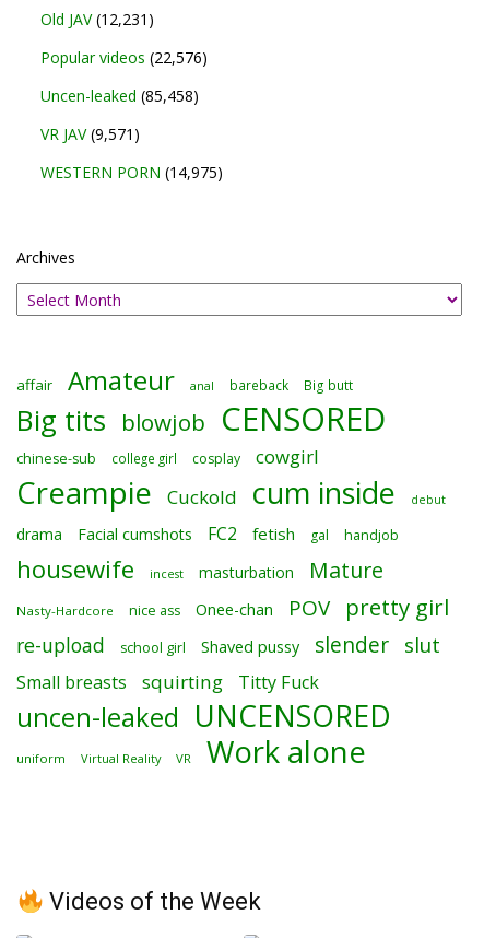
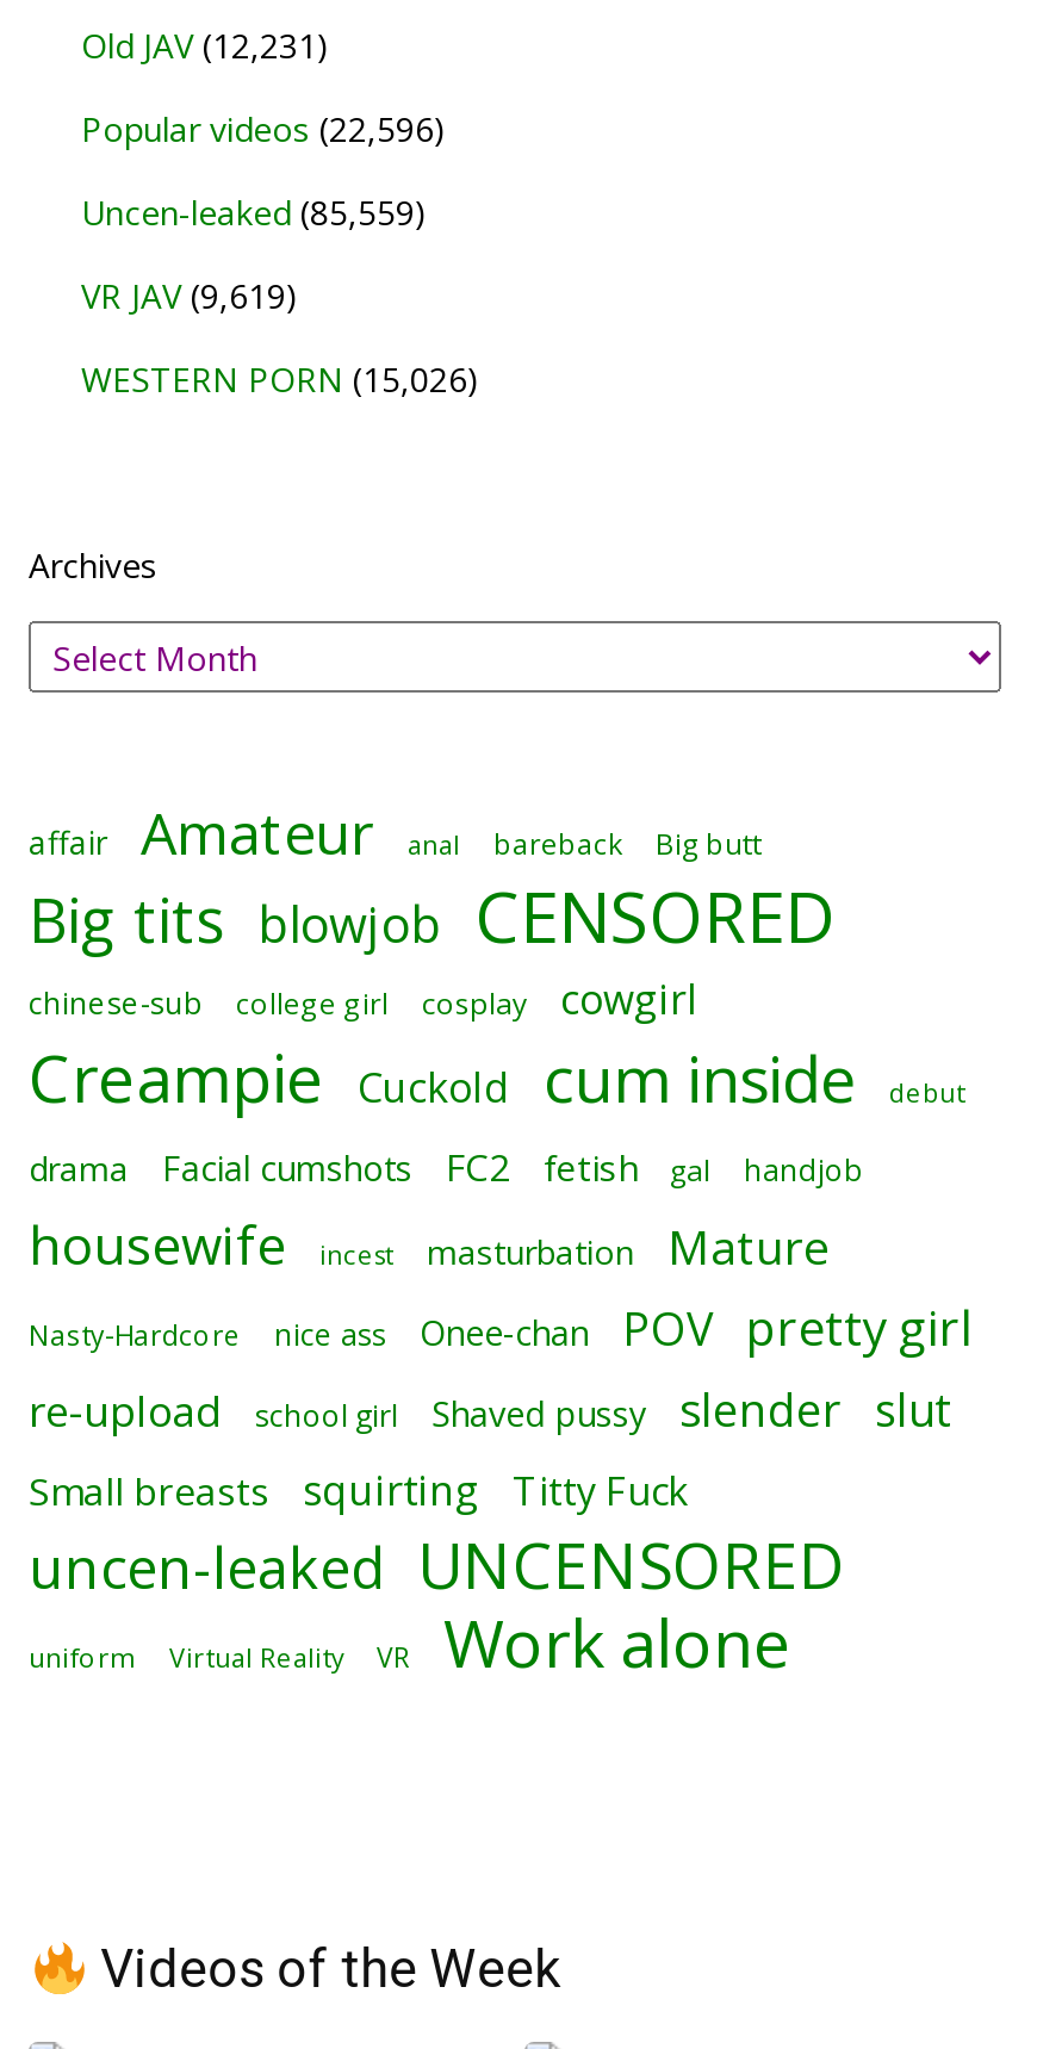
[40,47,208,68] Popular videos (22,576) -> [81,107,446,152] Popular videos (22,596)
[40,86,199,106] Uncen-leaked (85,458) -> [81,190,427,236] Uncen-leaked (85,559)
[40,124,140,145] VR JAV (9,571) -> [81,274,298,319] VR JAV (9,619)
[40,162,223,183] WESTERN PORN (14,975) -> [81,357,479,402] WESTERN PORN (15,026)

